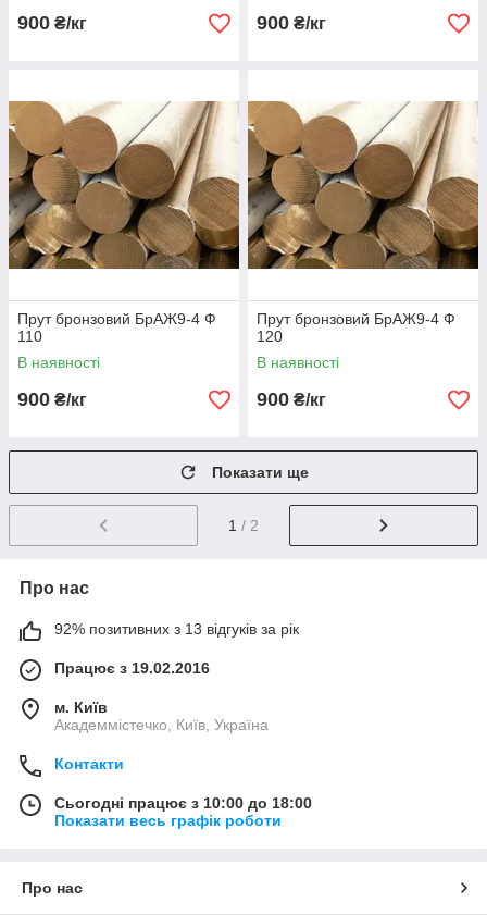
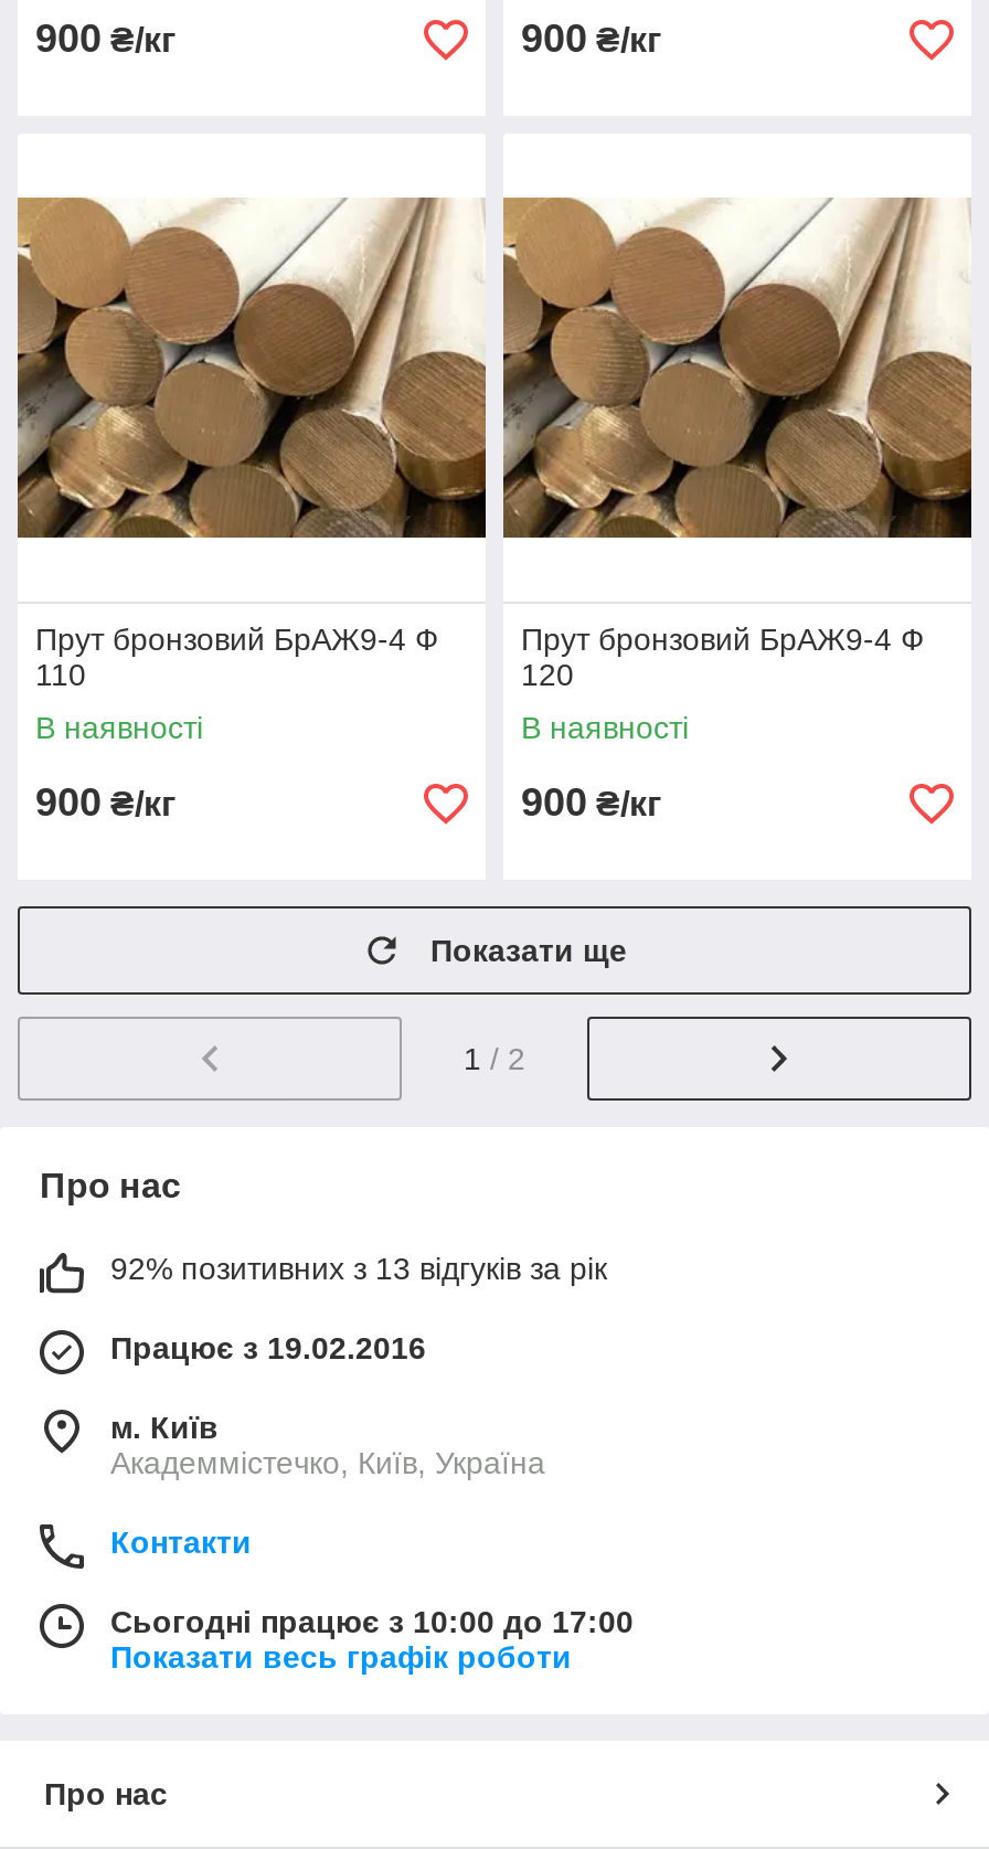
[54,794,312,812] Сьогодні працює з 10:00 до 18:00 -> [110,1604,634,1639] Сьогодні працює з 10:00 до 17:00

